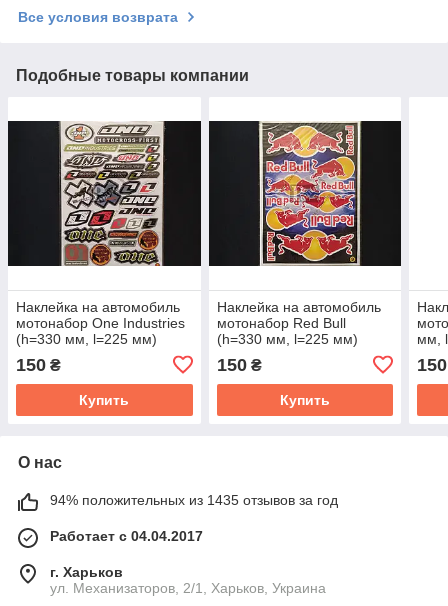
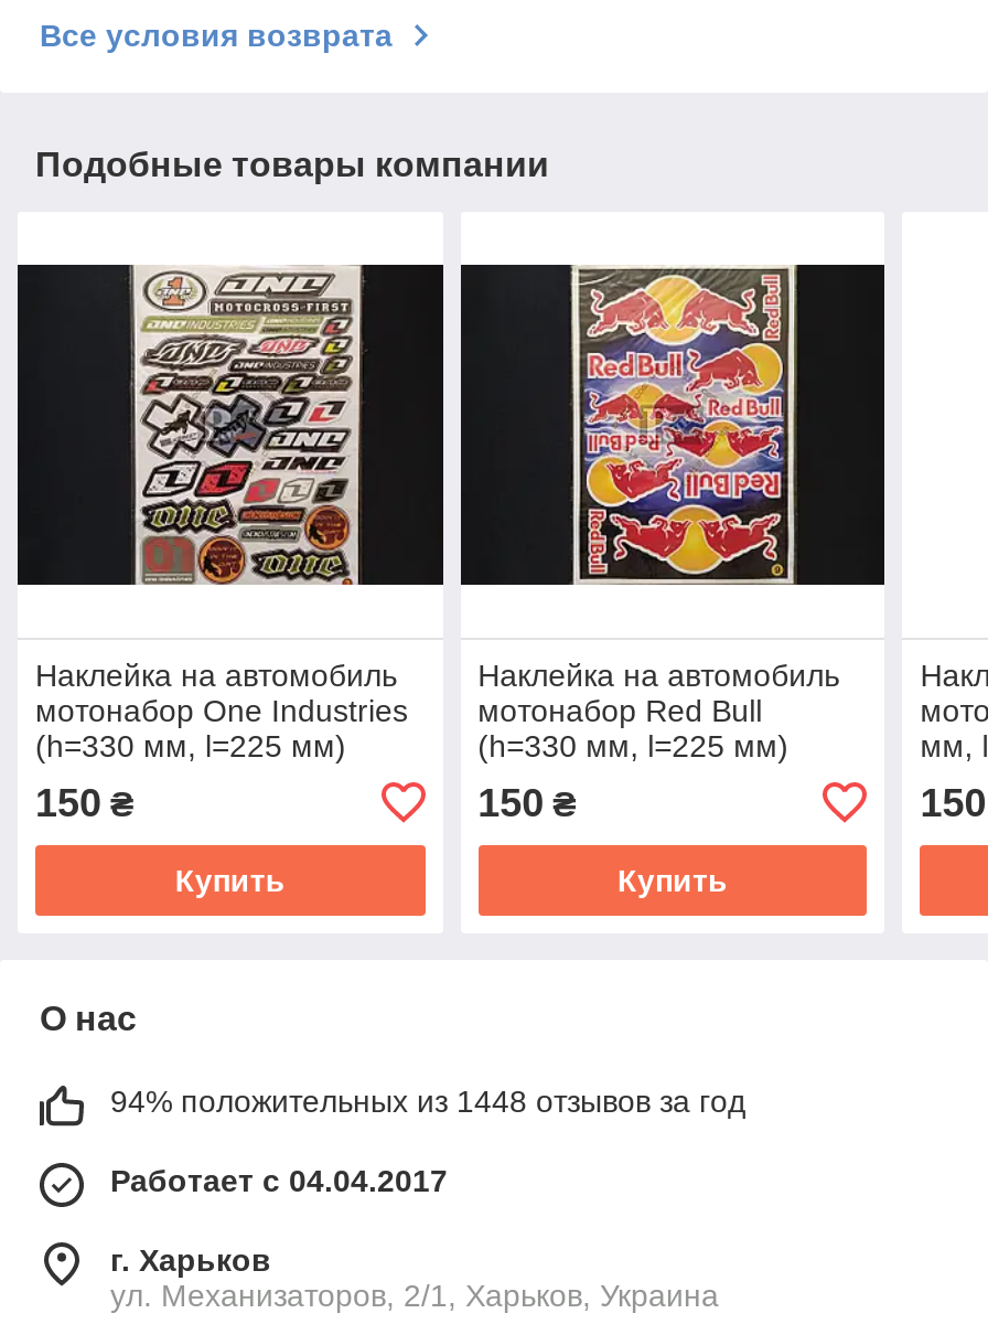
[50,492,338,508] 94% положительных из 1435 отзывов за год -> [110,1083,745,1118] 94% положительных из 1448 отзывов за год

